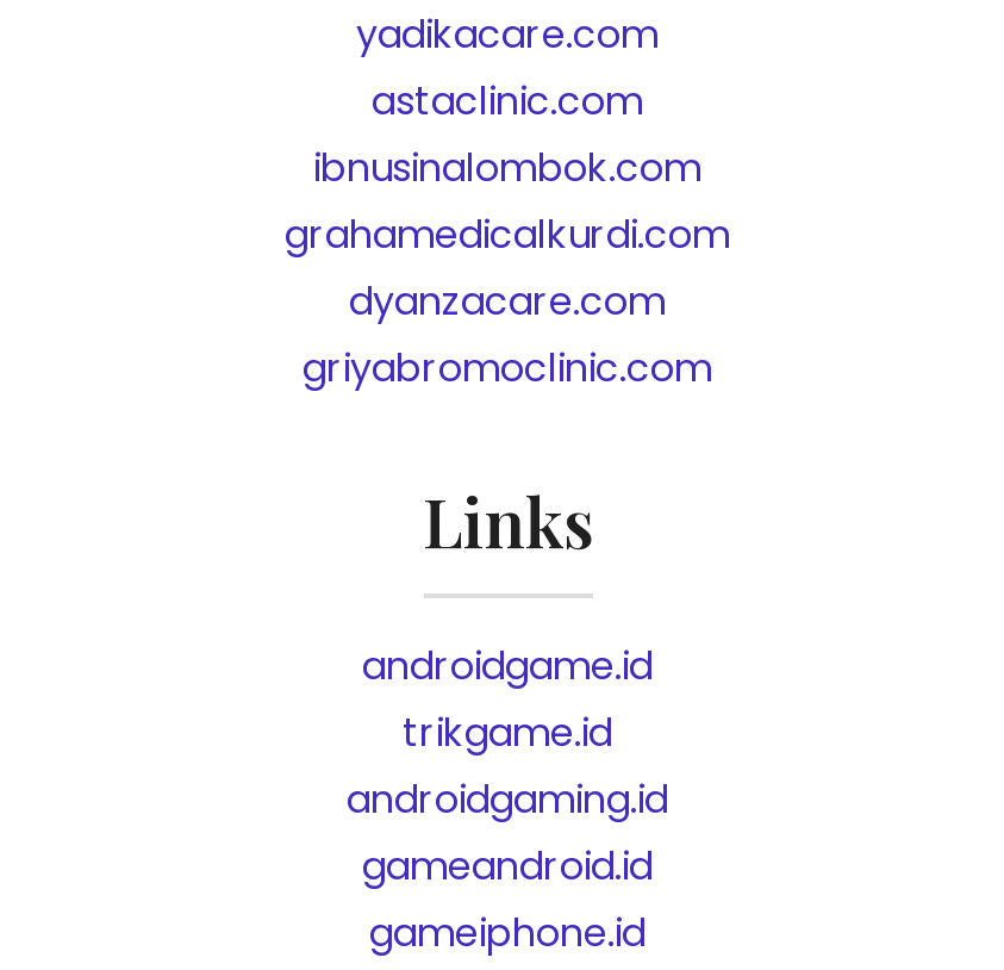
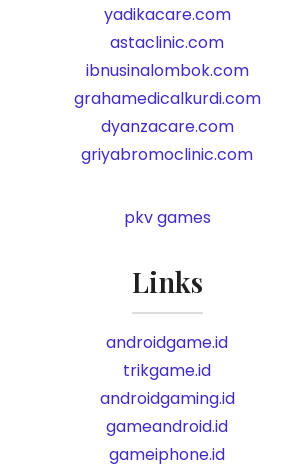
none -> [123,206,210,229] pkv games

